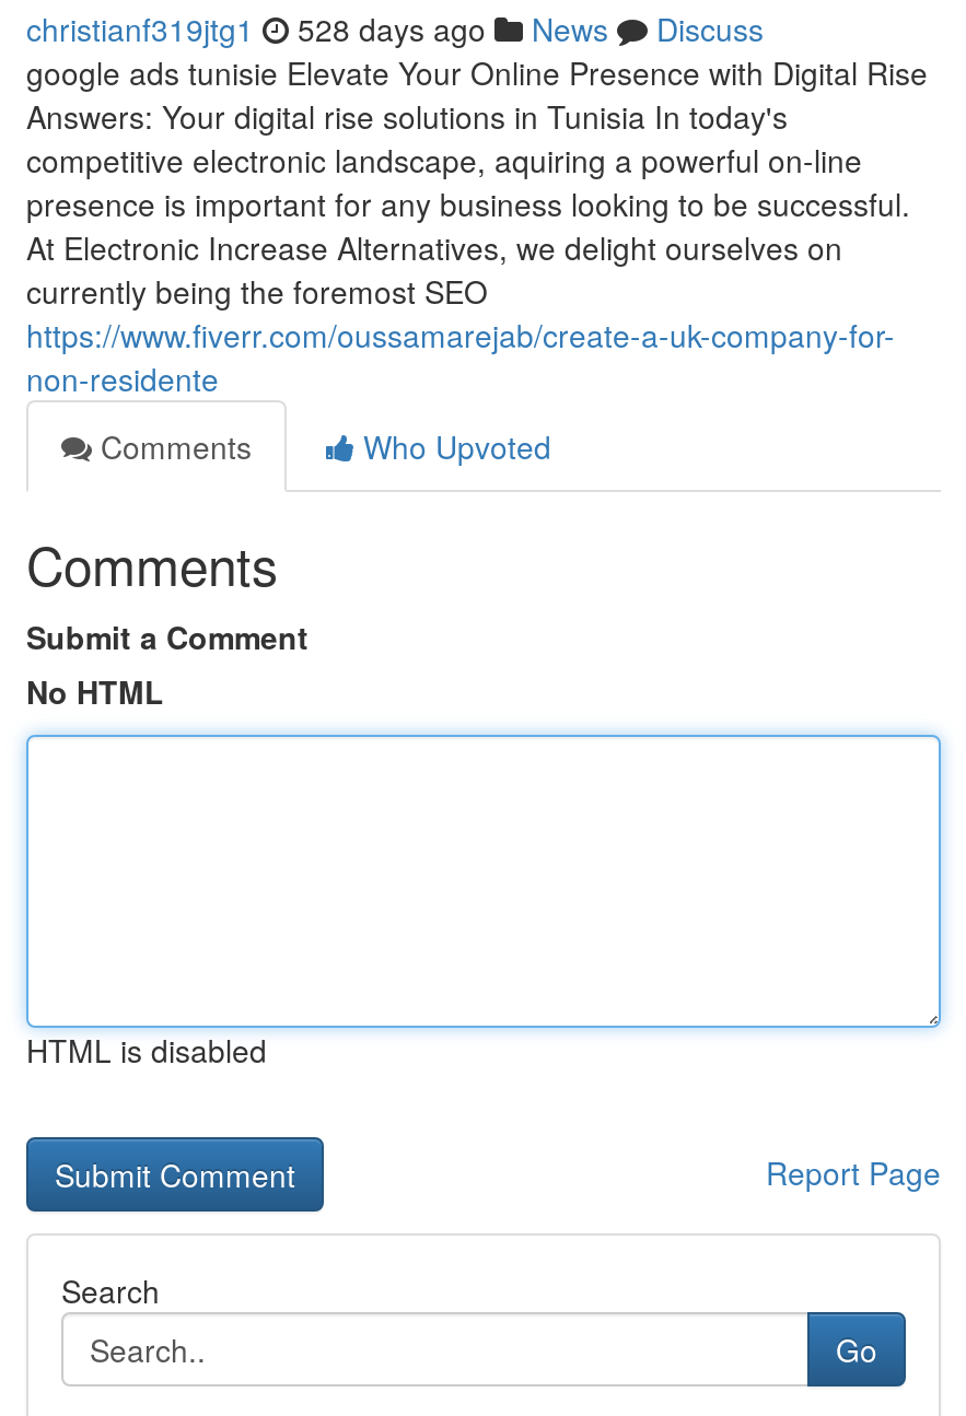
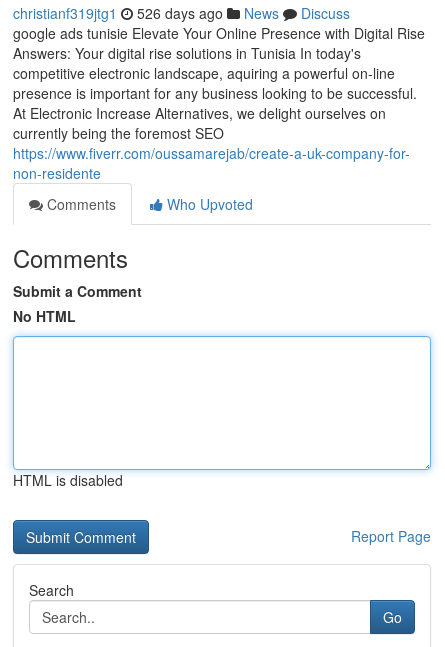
[26,7,764,50] christianf319jtg1 528 days ago News Discuss -> [13,3,350,23] christianf319jtg1 526 days ago News Discuss

